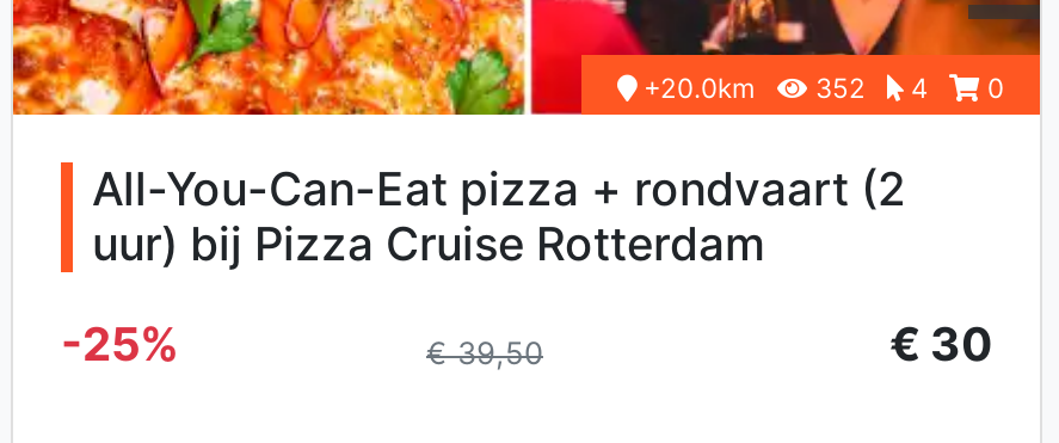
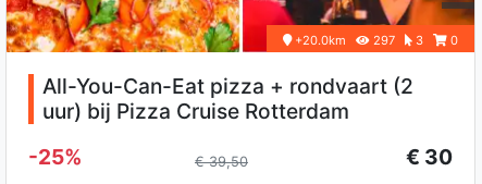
[808,72,949,105] 352 4 -> [370,33,433,48] 297 3

